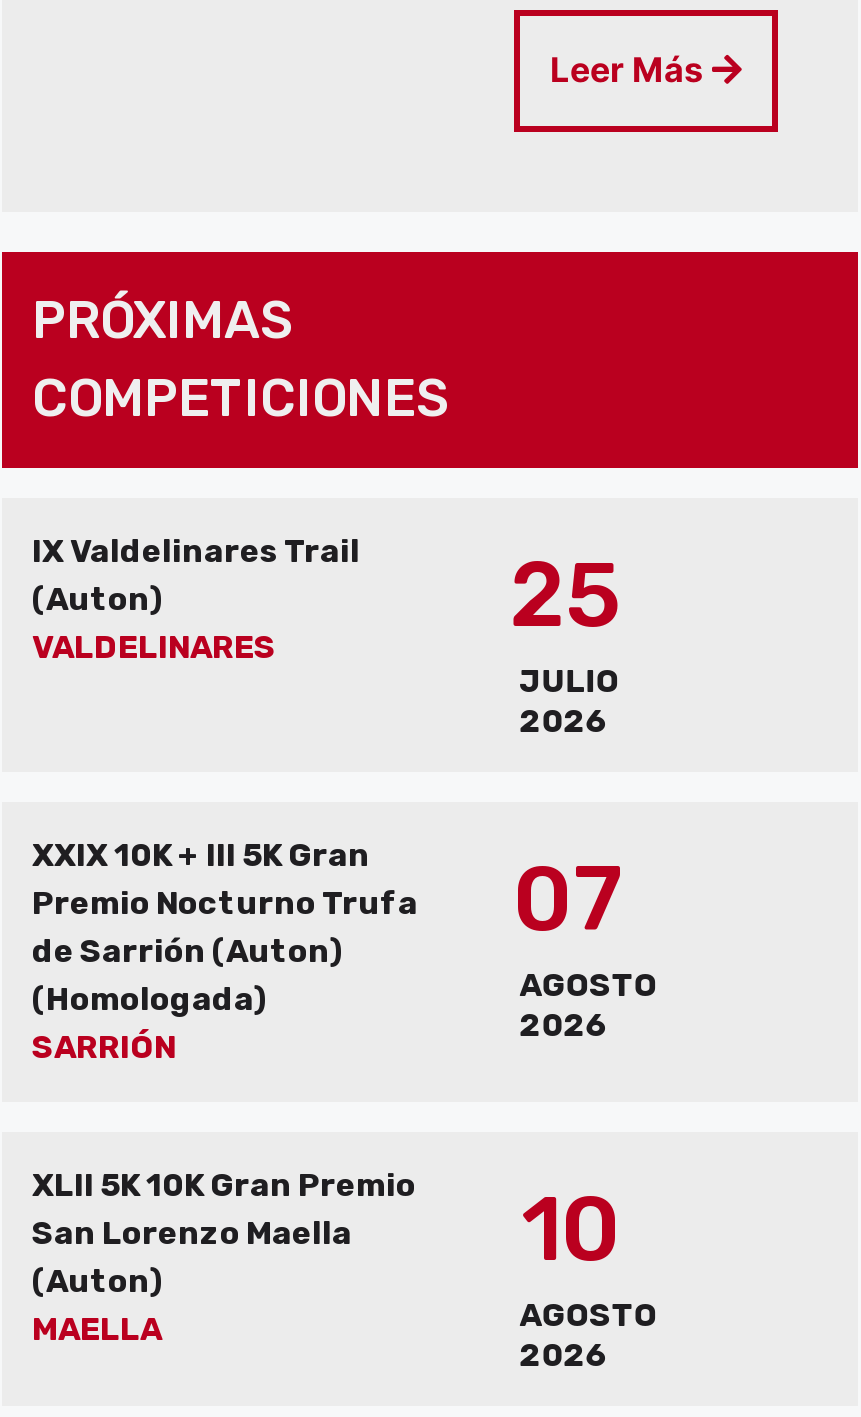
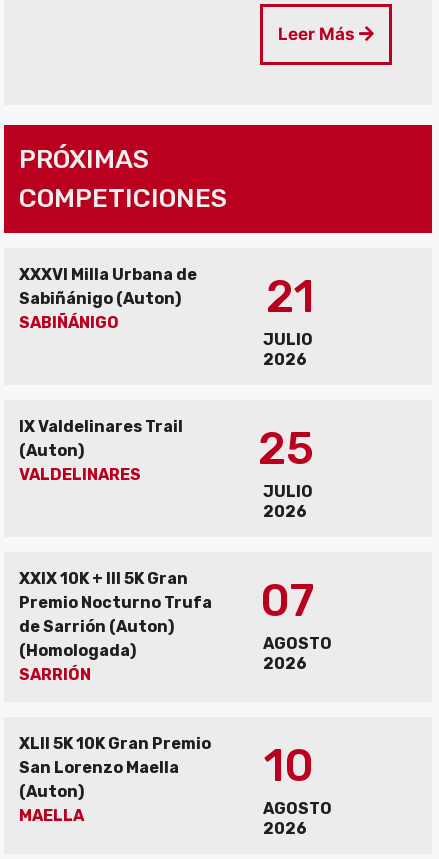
none -> [19,265,313,369] XXXVI Milla Urbana de | Sabiñánigo (Auton) | SABIÑÁNIGO | 21 | JULIO | 2026

